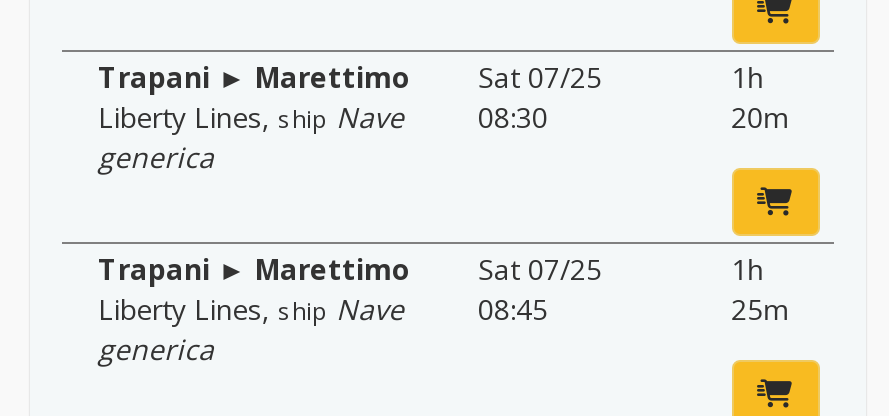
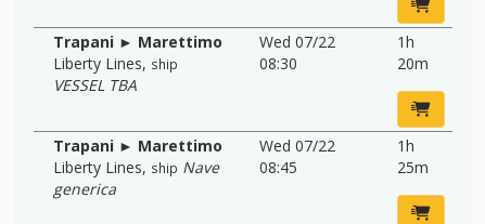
[478,58,602,96] Sat 07/25 -> [259,31,335,52] Wed 07/22
[98,98,404,176] Liberty Lines, ship Nave | generica -> [53,53,178,95] Liberty Lines, ship | VESSEL TBA
[478,250,602,288] Sat 07/25 -> [259,135,335,156] Wed 07/22

